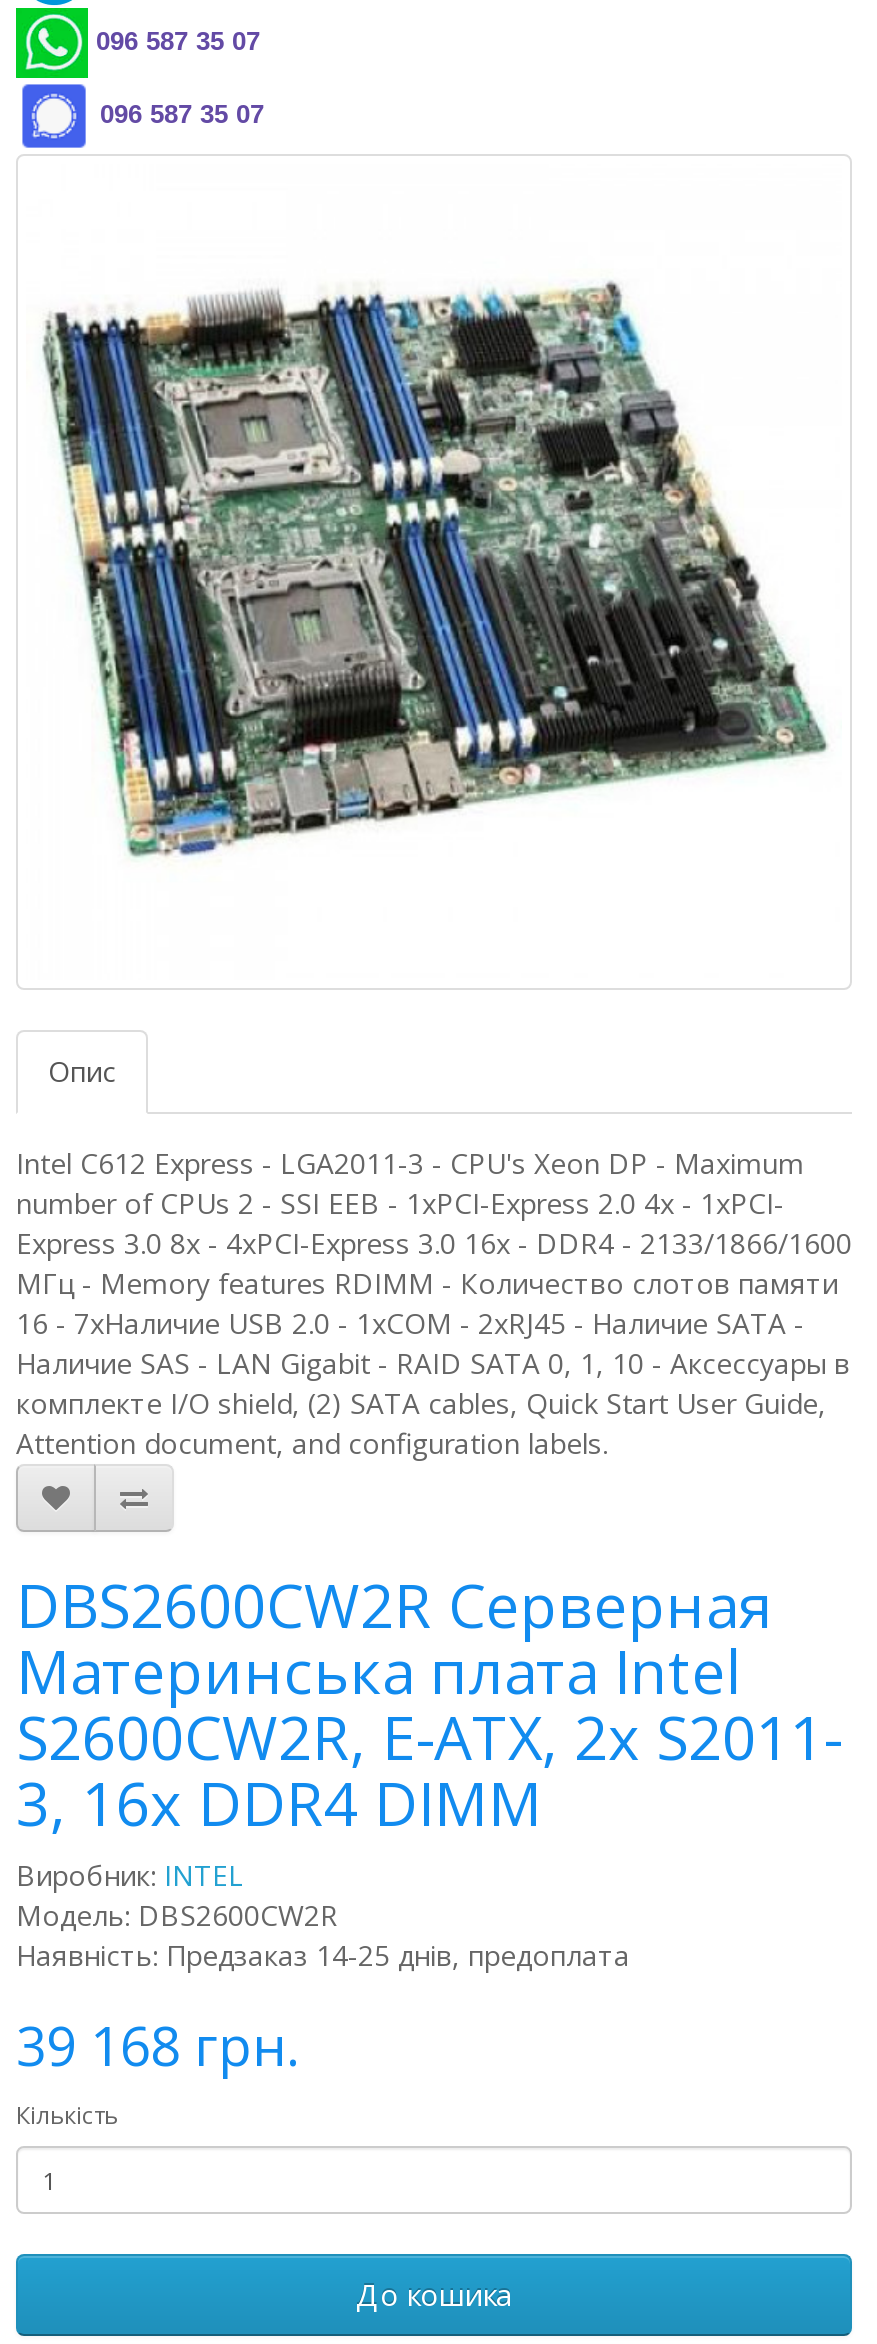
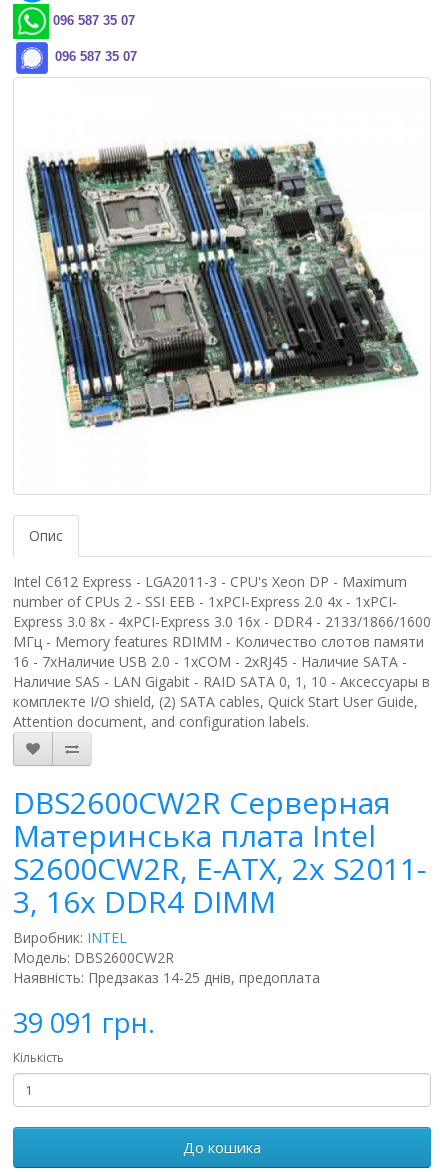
[16,2009,300,2083] 39 168 грн. -> [13,1004,155,1041] 39 091 грн.

